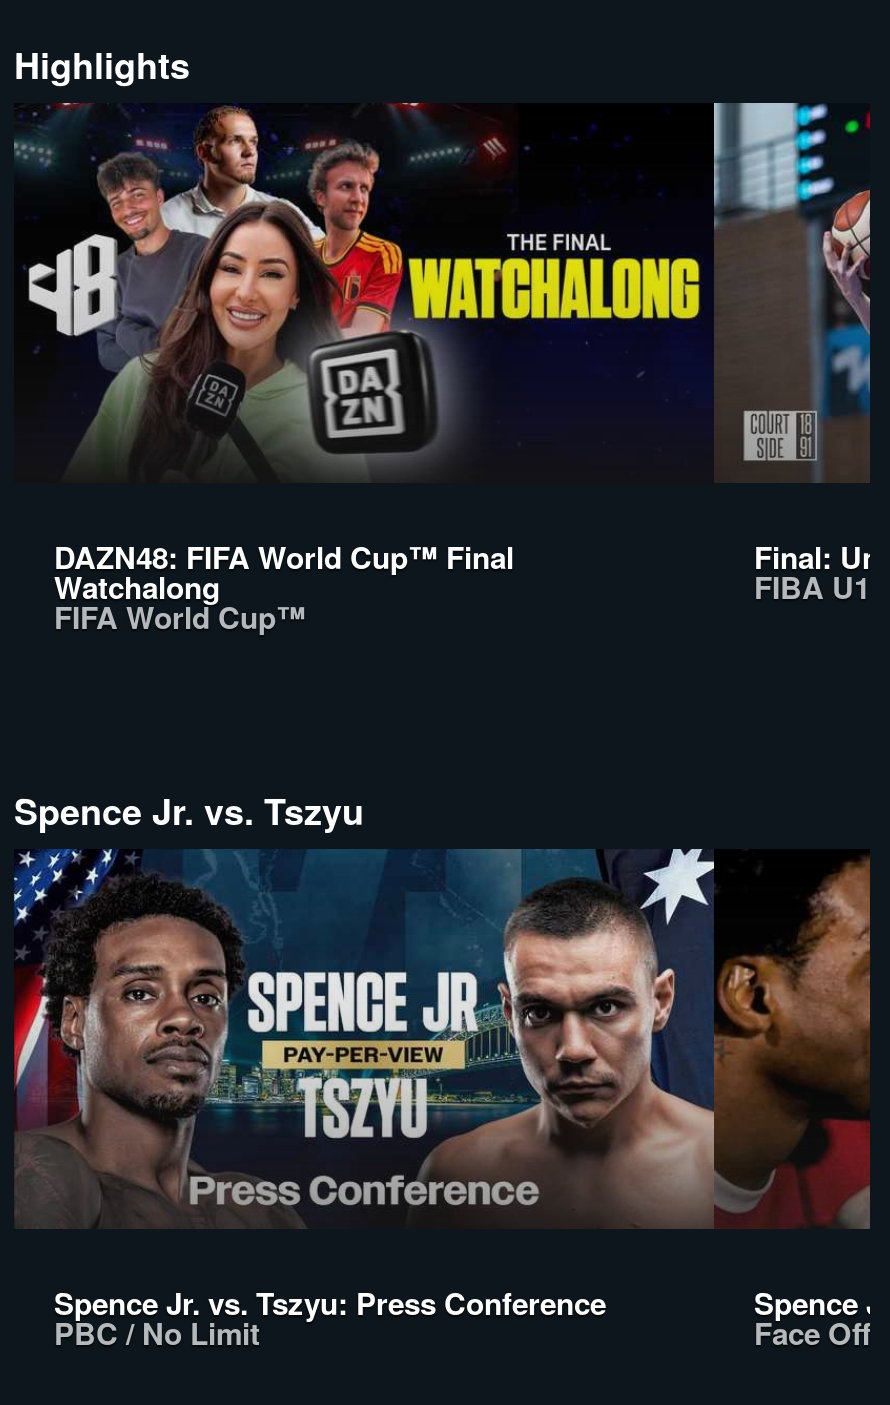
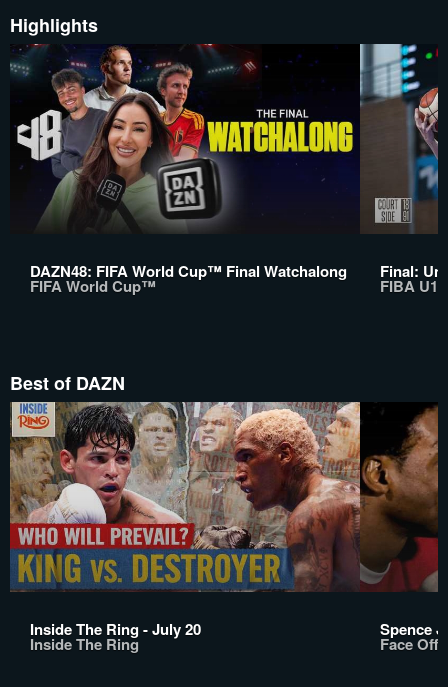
[14,785,364,837] Spence Jr. vs. Tszyu -> [10,370,125,396] Best of DAZN
[12,849,716,1355] [image] | Spence Jr. vs. Tszyu: Press Conference | PBC / No Limit -> [9,401,361,655] [image] | Inside The Ring - July 20 | Inside The Ring

